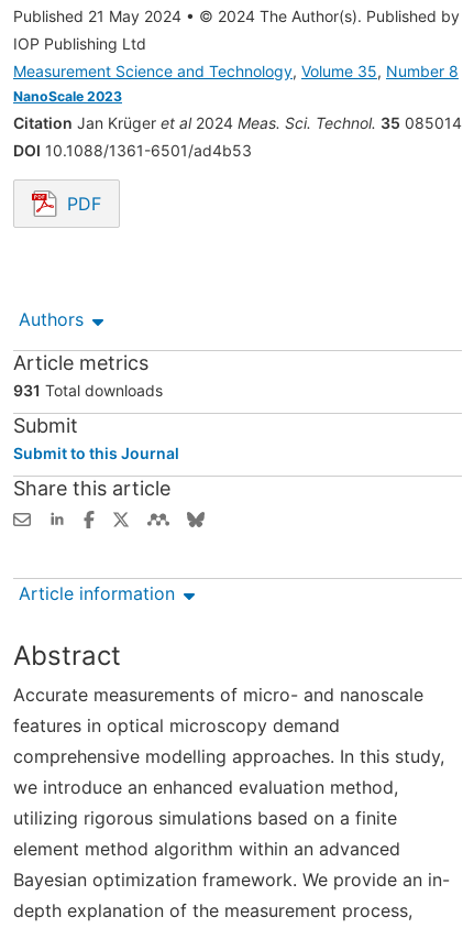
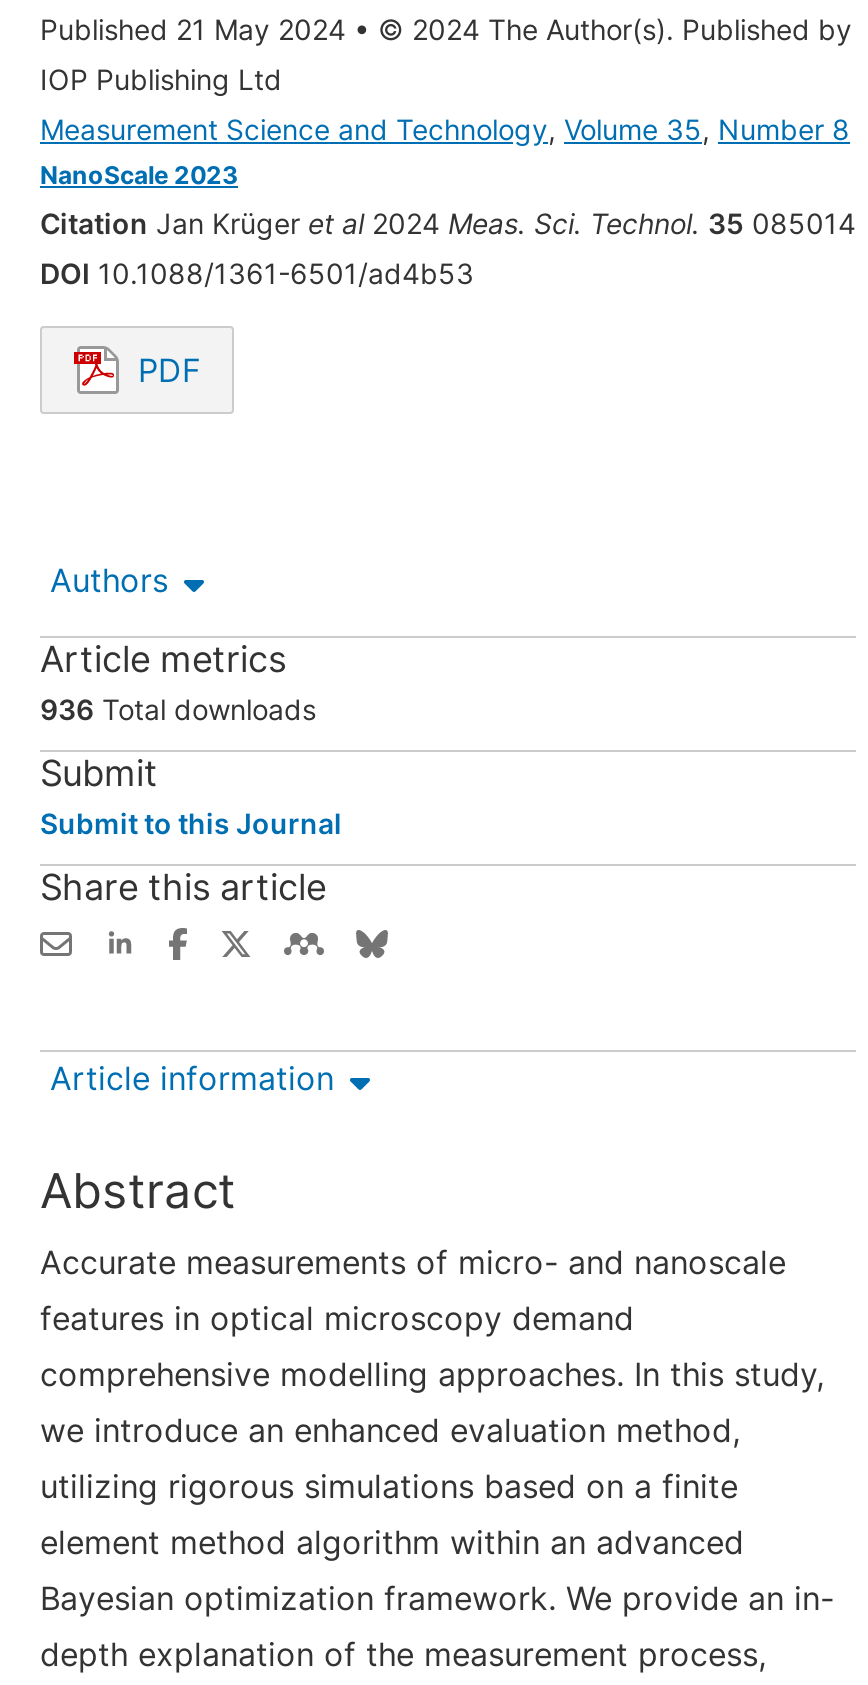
[13,381,163,400] 931 Total downloads -> [40,692,316,726] 936 Total downloads

